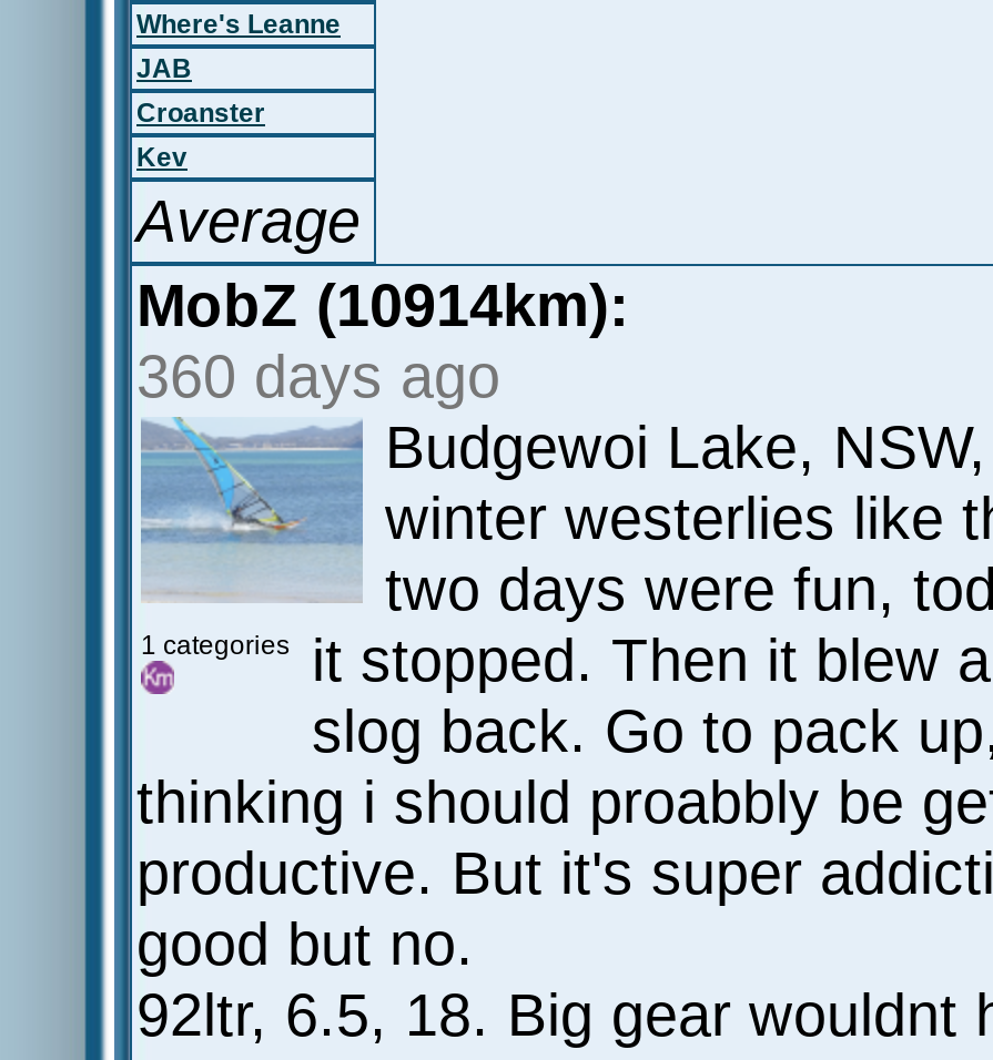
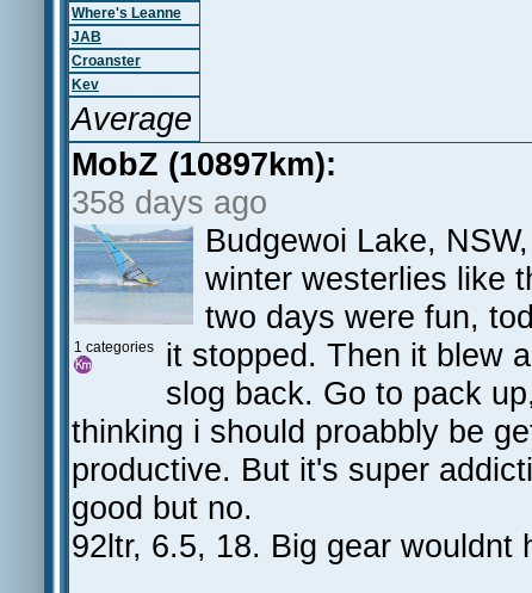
[136,271,629,339] MobZ (10914km): -> [72,146,336,183] MobZ (10897km):
[136,342,500,410] 360 days ago -> [72,184,267,221] 358 days ago

